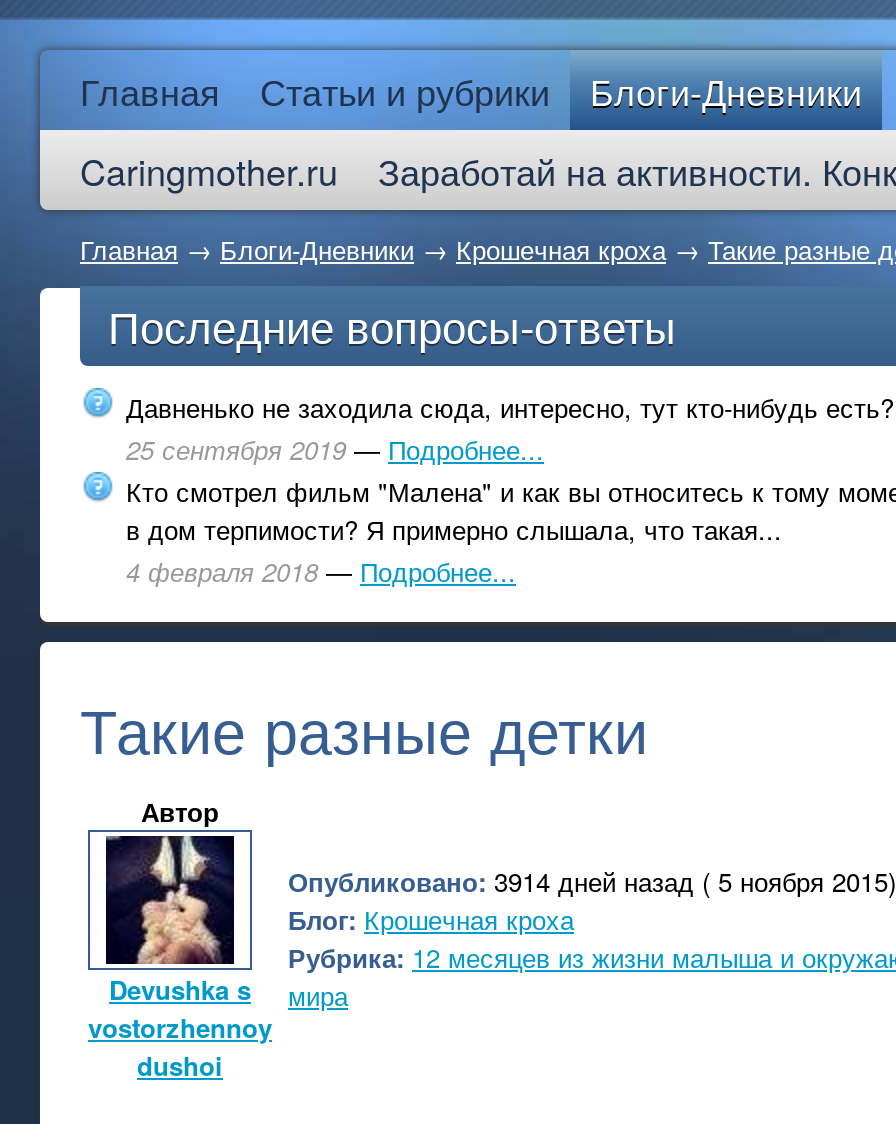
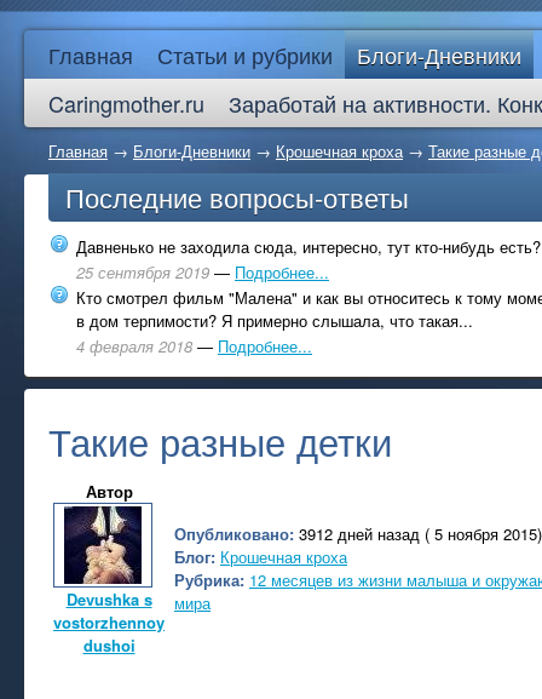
[288,862,896,900] Опубликовано: 3914 дней назад ( 5 ноября 2015) -> [174,522,542,545] Опубликовано: 3912 дней назад ( 5 ноября 2015)

